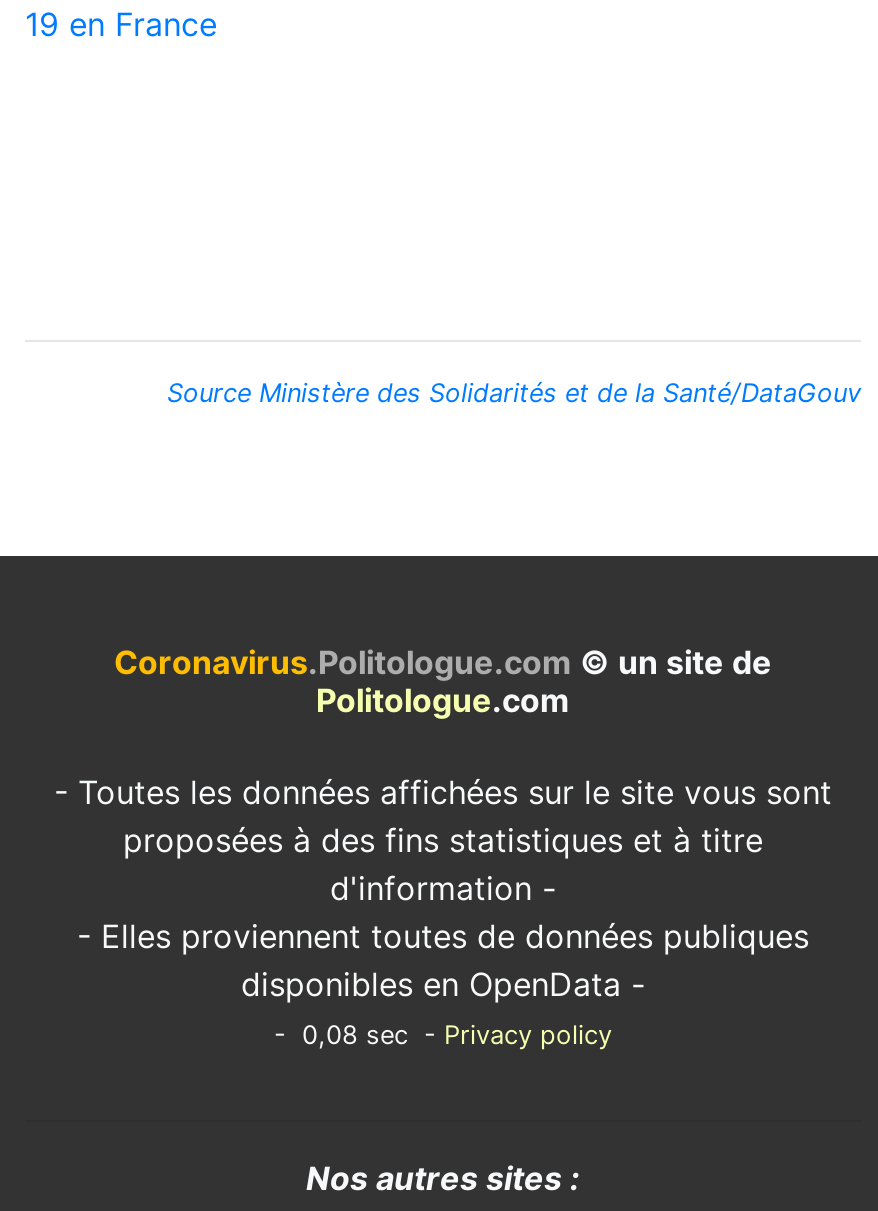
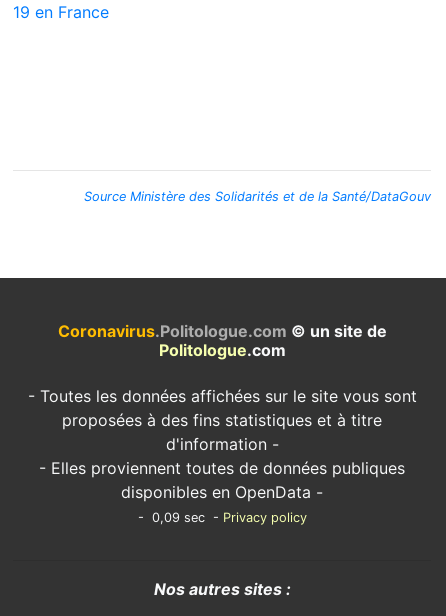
[274,1020,612,1050] - 0,08 sec - Privacy policy -> [137,510,306,525] - 0,09 sec - Privacy policy

